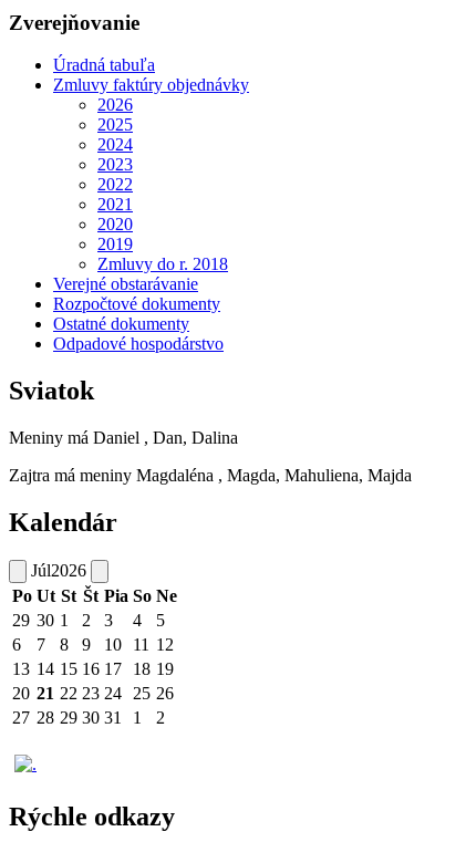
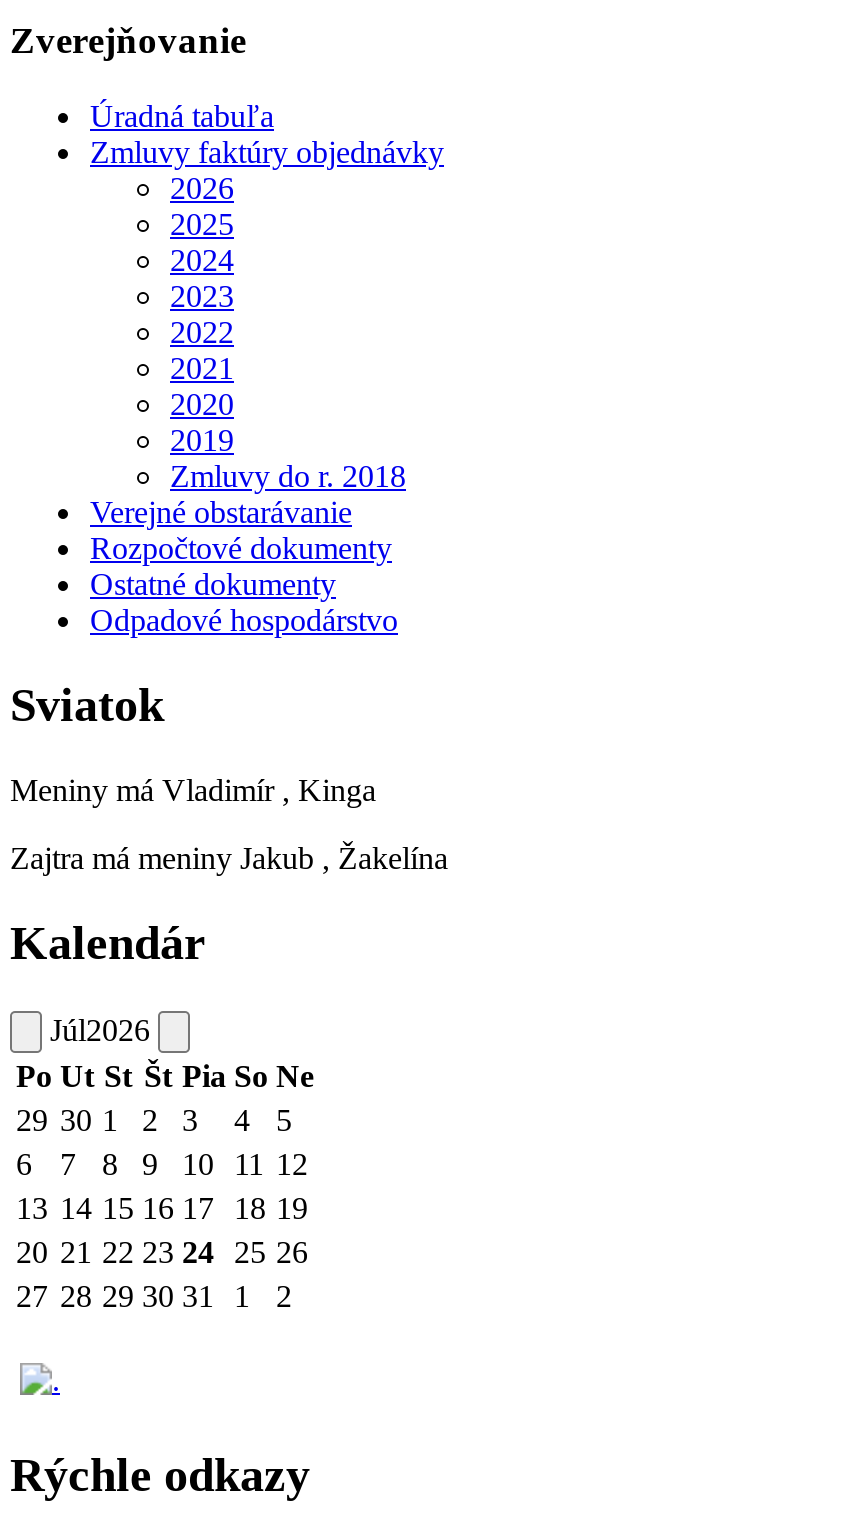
[9,428,238,447] Meniny má Daniel , Dan, Dalina -> [10,773,376,807] Meniny má Vladimír , Kinga
[9,466,412,485] Zajtra má meniny Magdaléna , Magda, Mahuliena, Majda -> [10,841,448,875] Zajtra má meniny Jakub , Žakelína

